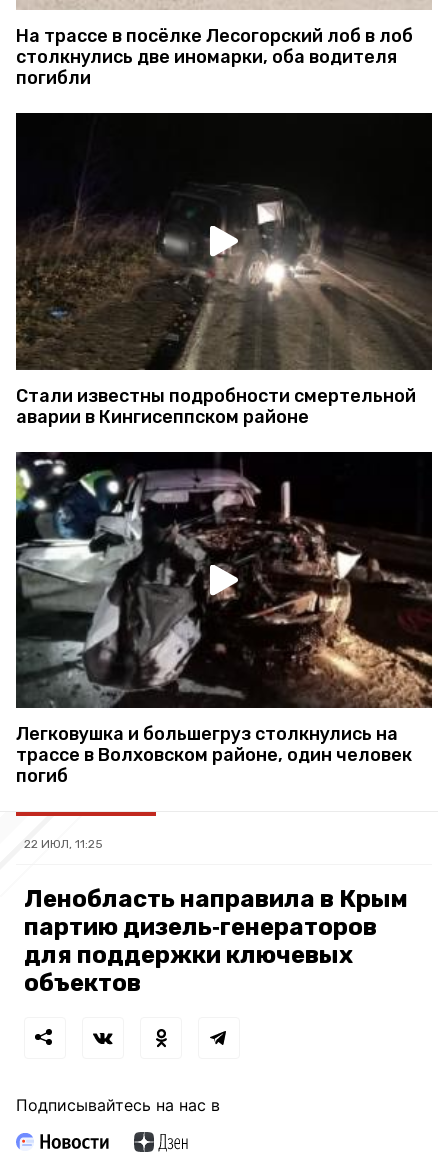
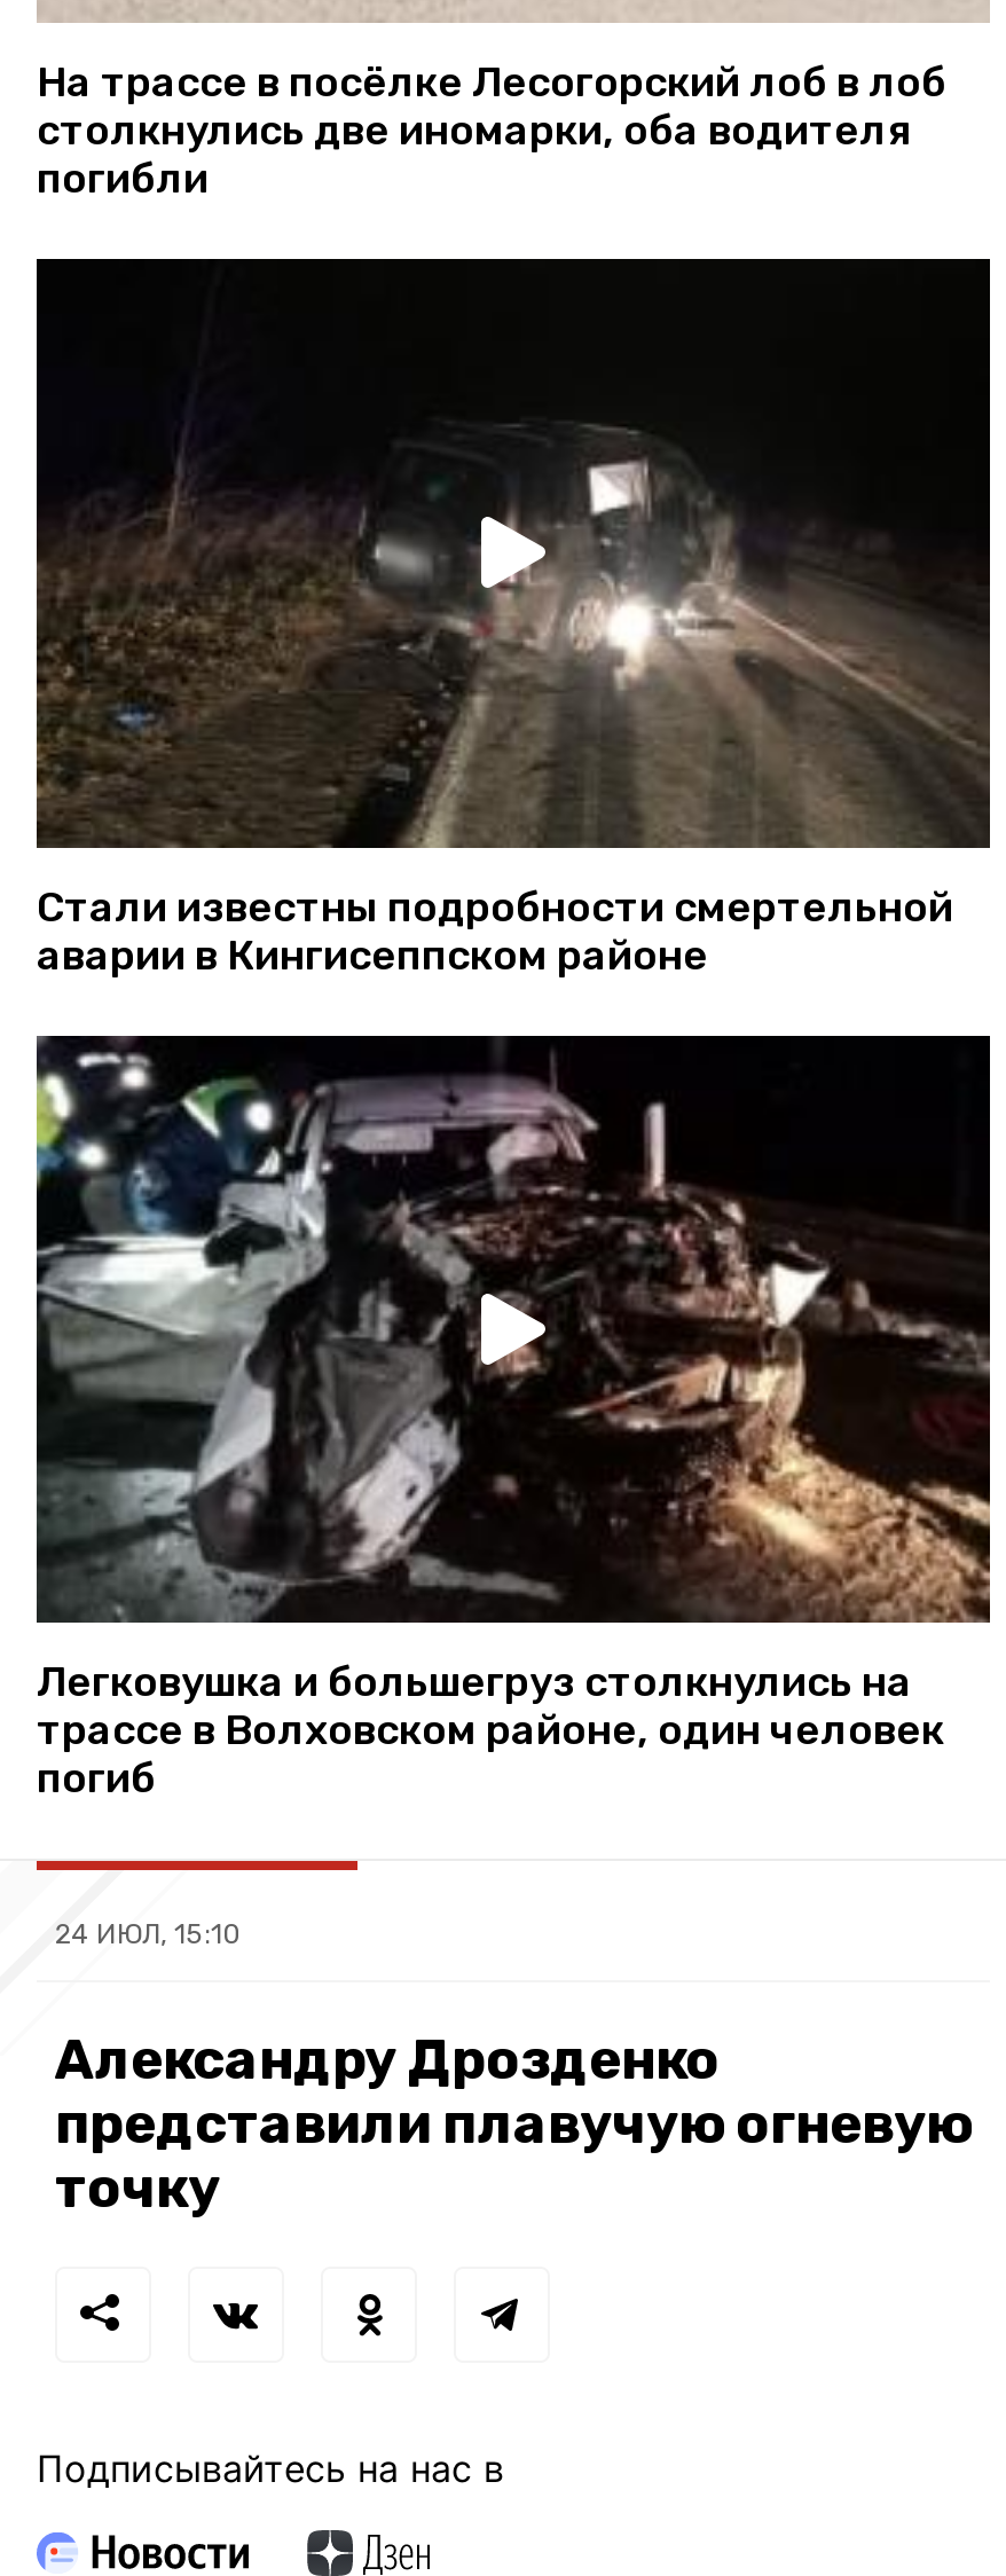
[24,837,103,851] 22 ИЮЛ, 11:25 -> [55,1918,241,1950] 24 ИЮЛ, 15:10
[24,885,408,997] Ленобласть направила в Крым | партию дизель‑генераторов | для поддержки ключевых | объектов -> [55,2028,972,2221] Александру Дрозденко | представили плавучую огневую | точку

